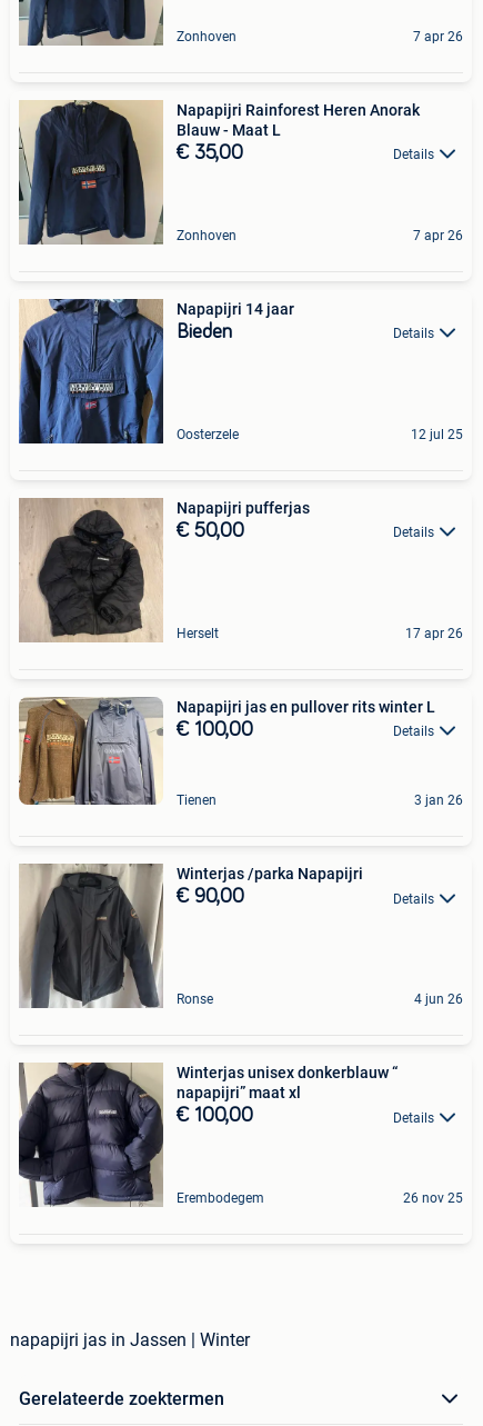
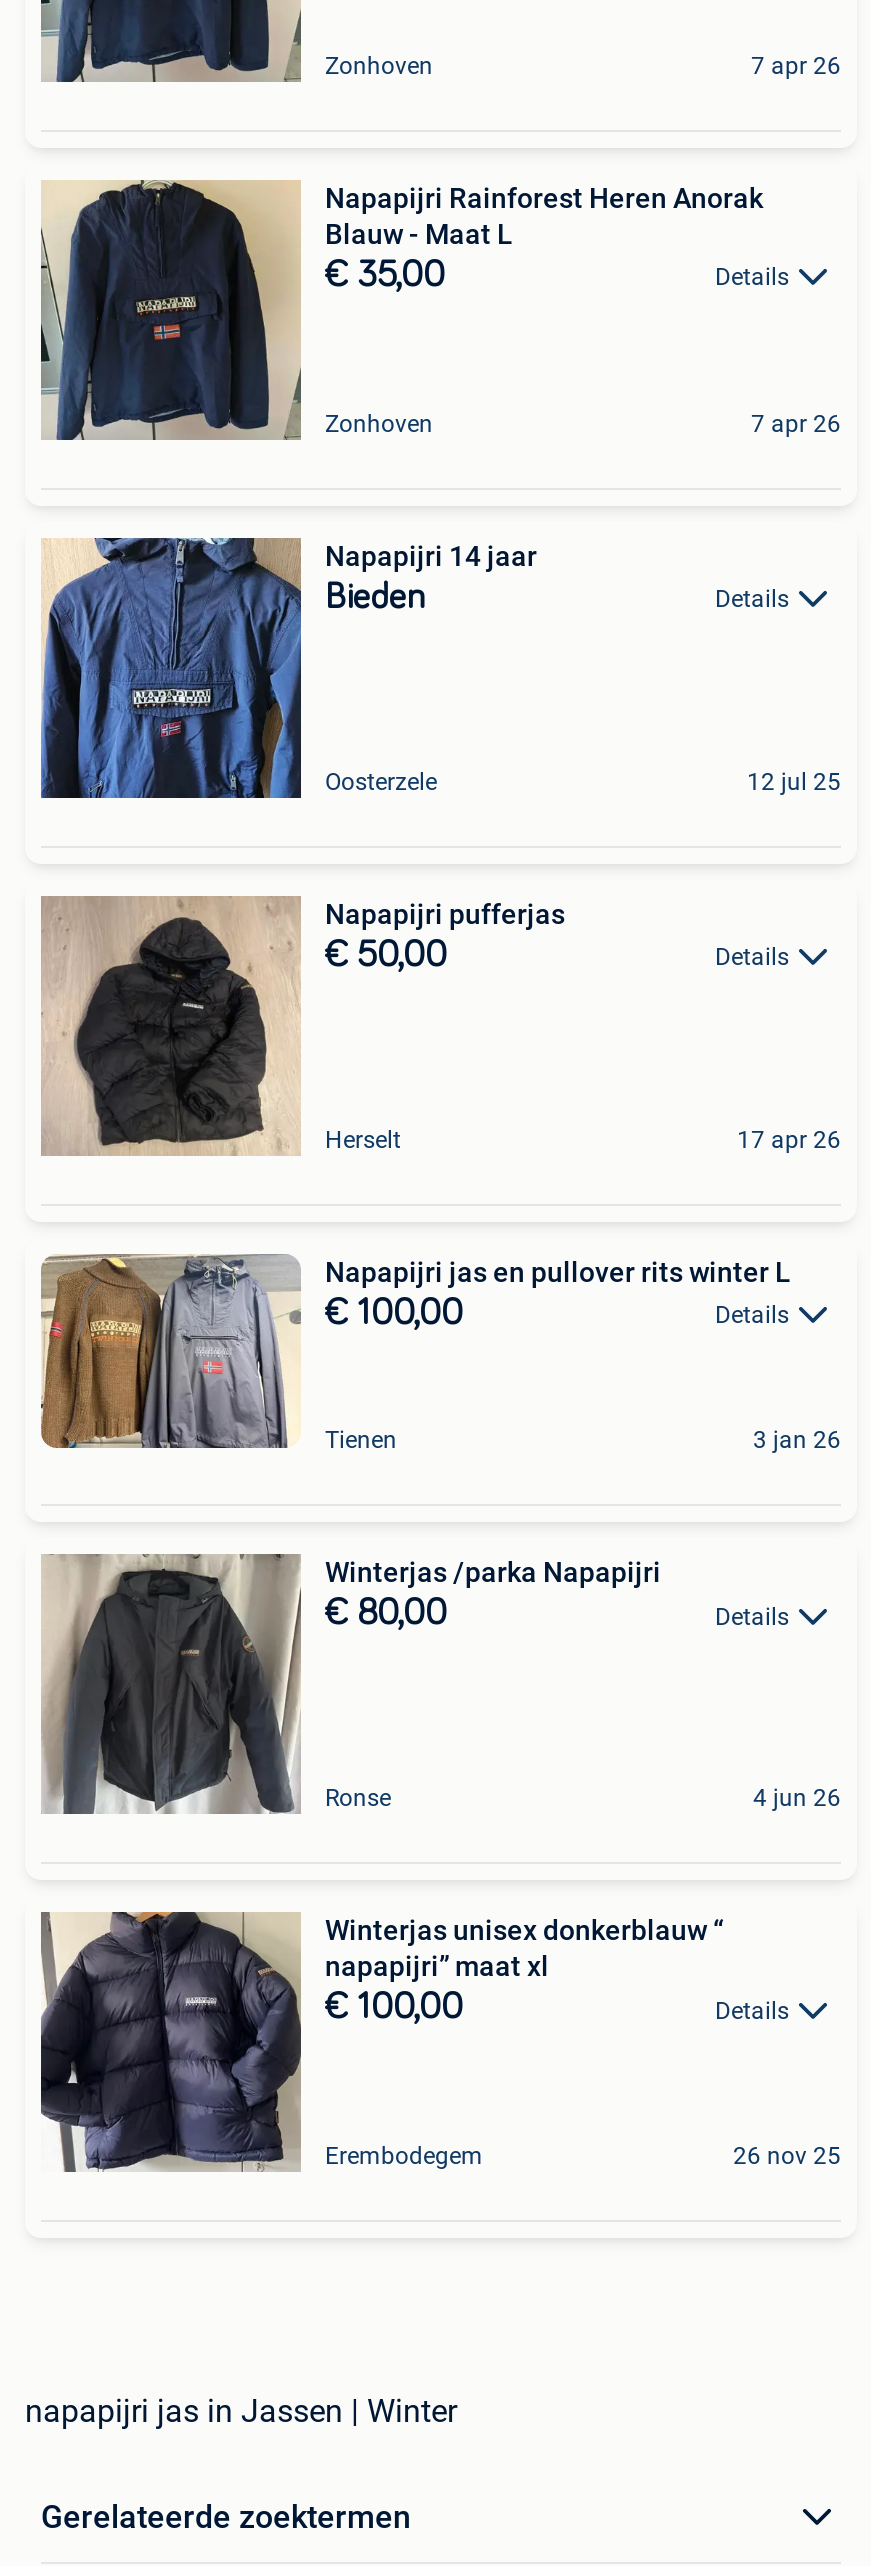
[177,887,244,907] € 90,00 -> [325,1597,447,1633] € 80,00

